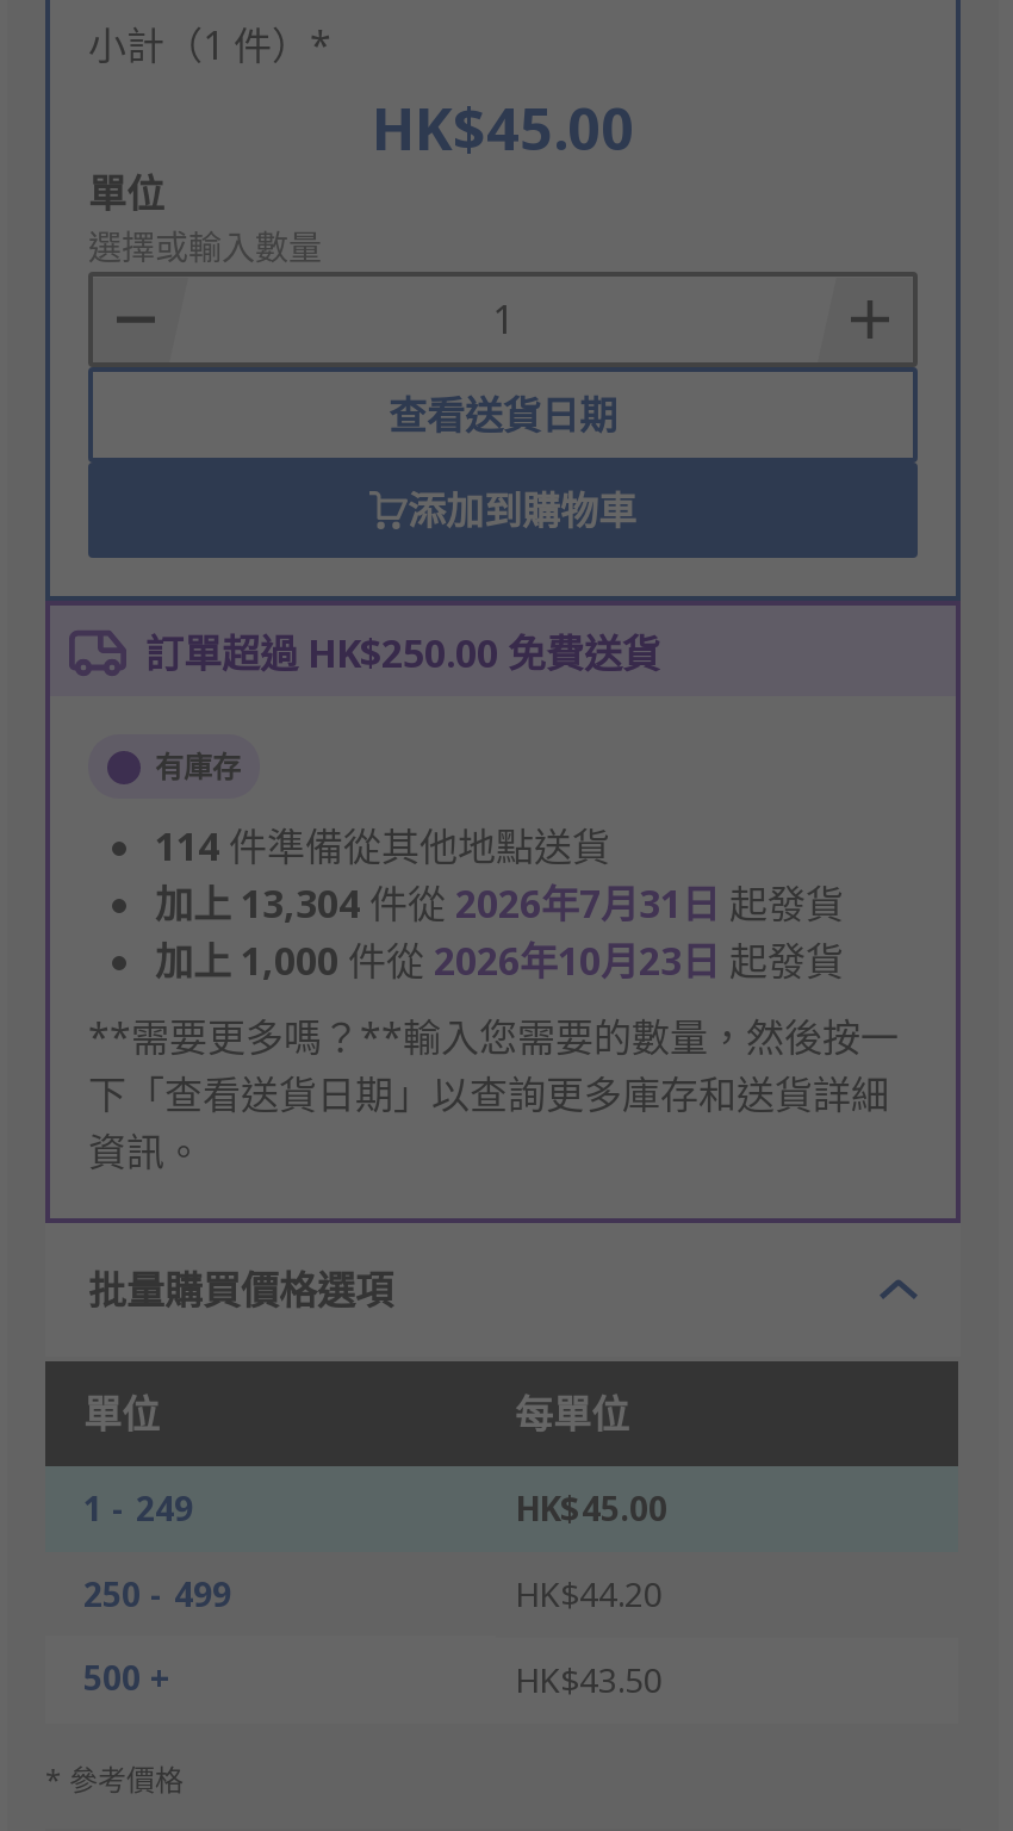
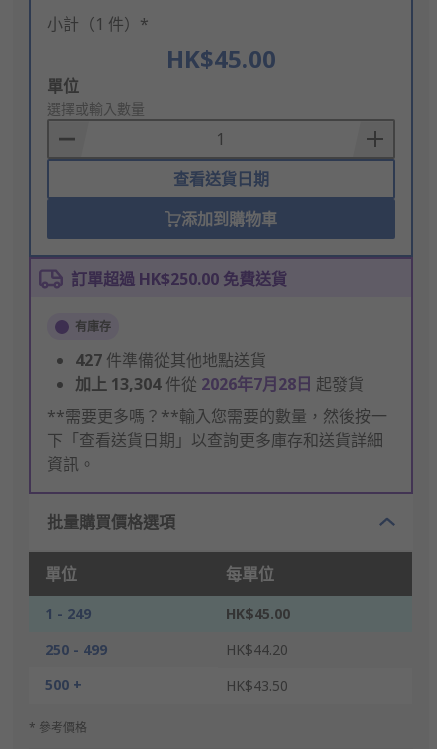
[155,821,844,988] 114件準備從其他地點送貨 | 加上 13,304件從2026年7月31日起發貨 | 加上 1,000件從2026年10月23日起發貨 -> [75,349,364,395] 427件準備從其他地點送貨 | 加上 13,304件從2026年7月28日起發貨

